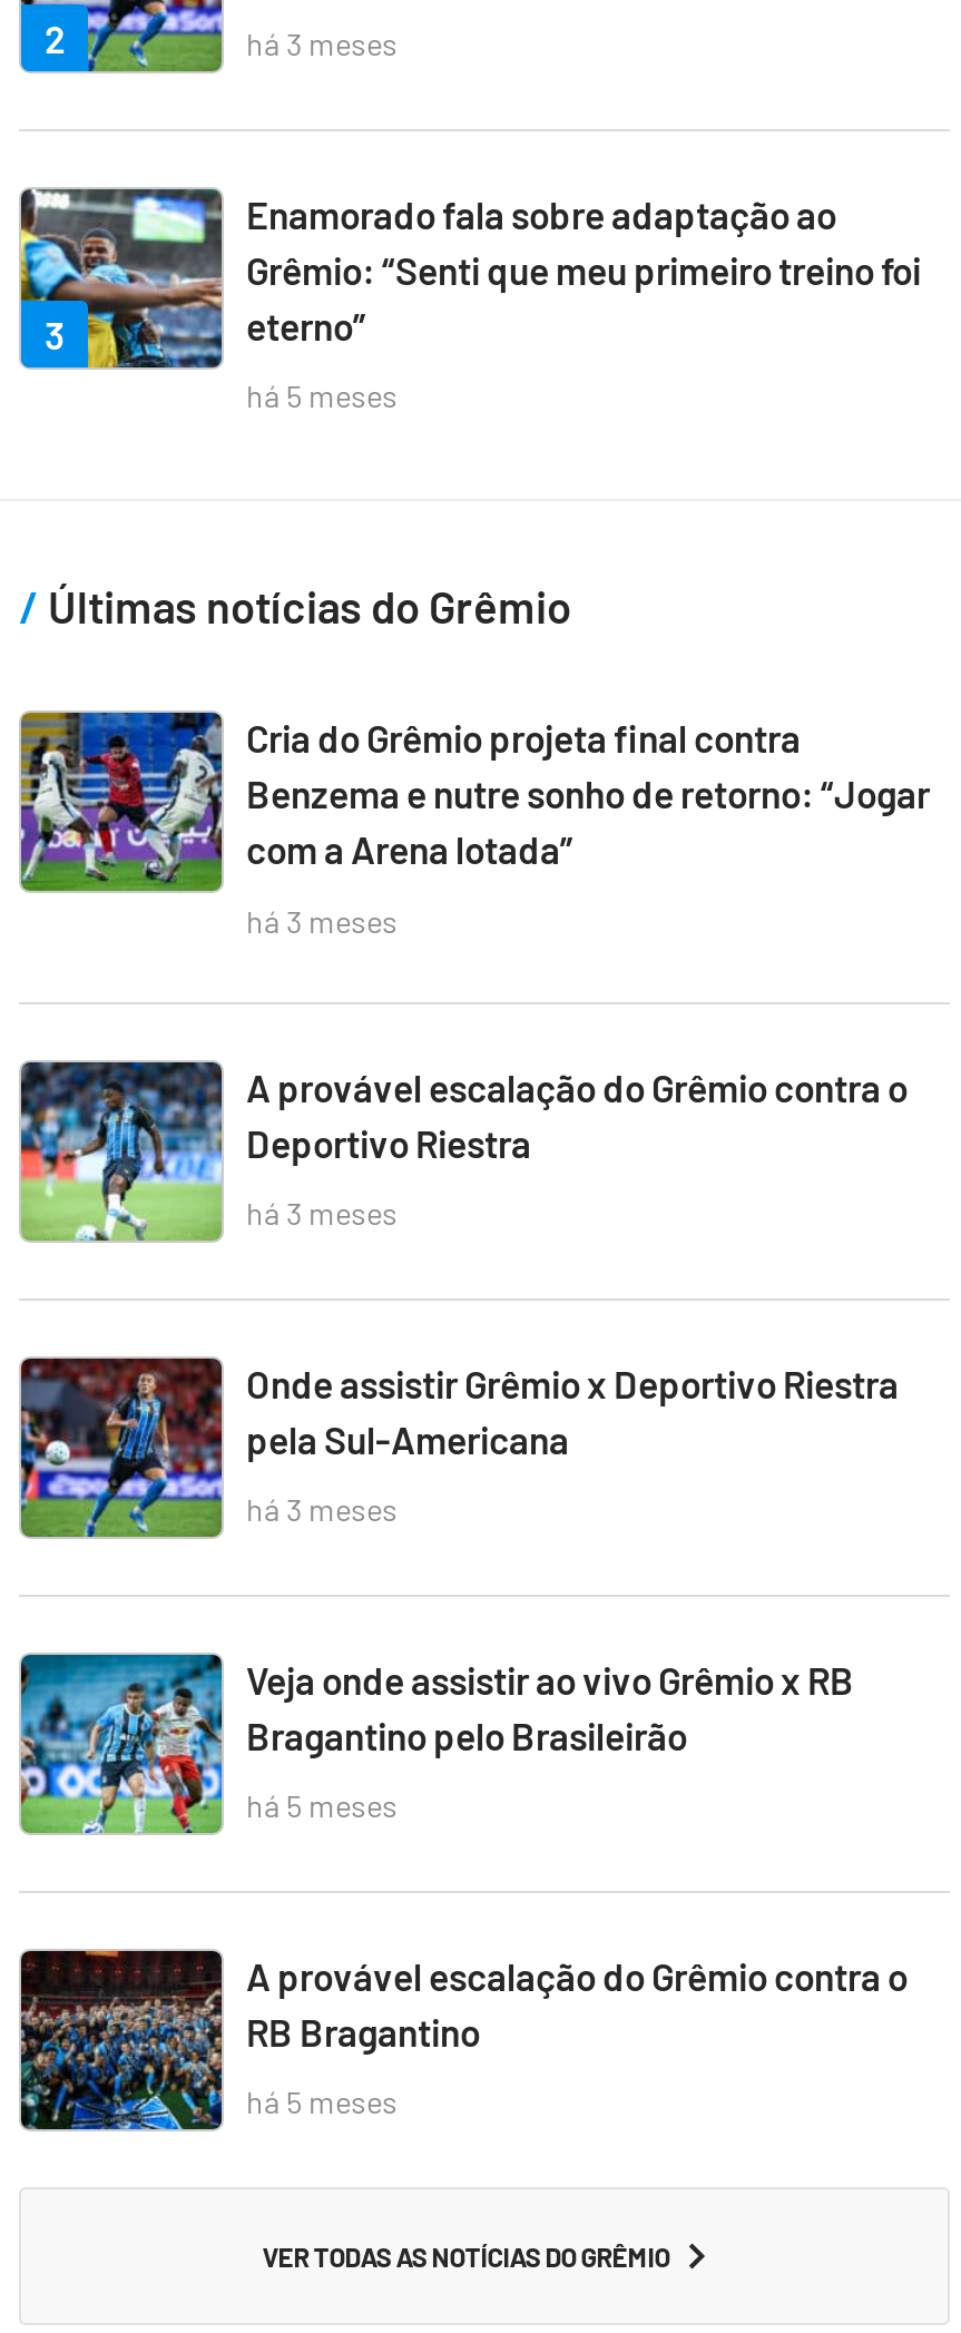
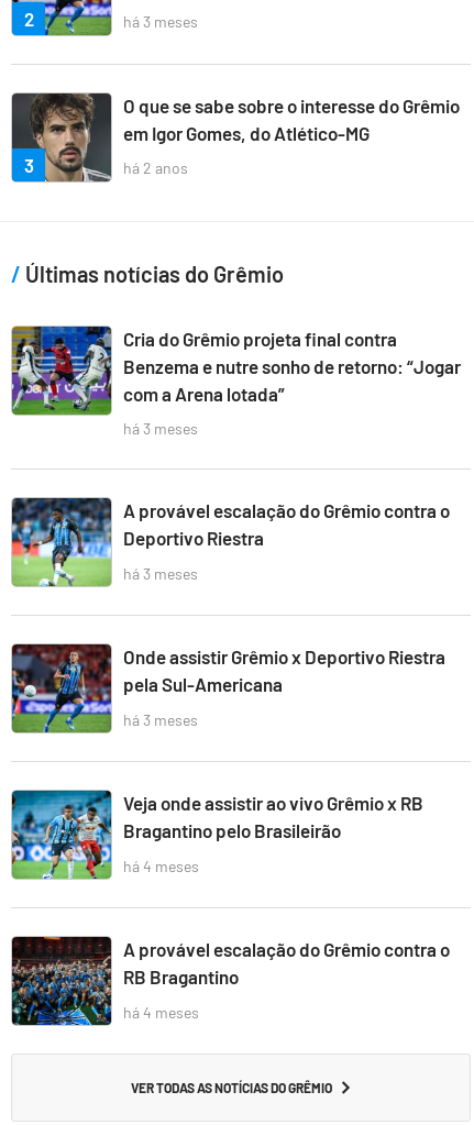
[19,189,921,370] [image] | Enamorado fala sobre adaptação ao | Grêmio: “Senti que meu primeiro treino foi | eterno” -> [11,92,460,183] [image] | O que se sabe sobre o interesse do Grêmio | em Igor Gomes, do Atlético-MG
[246,377,398,415] há 5 meses -> [123,159,188,177] há 2 anos
[246,1787,398,1825] há 5 meses -> [123,856,199,875] há 4 meses
[246,2083,398,2121] há 5 meses -> [123,1003,199,1021] há 4 meses

